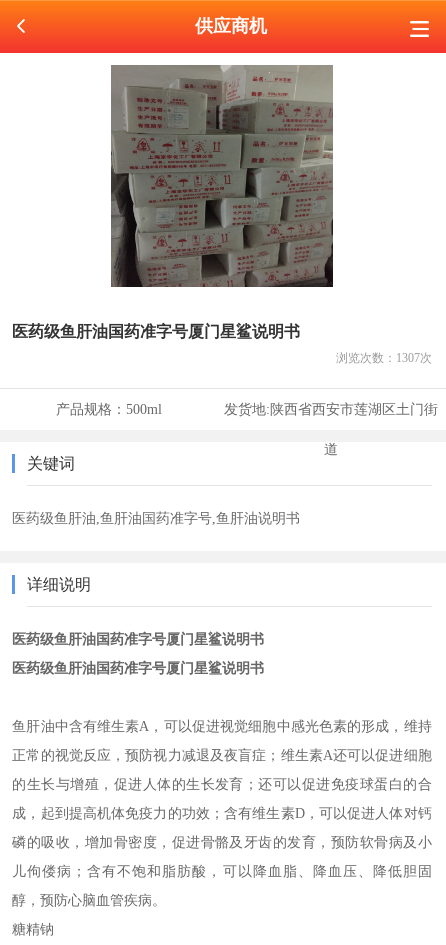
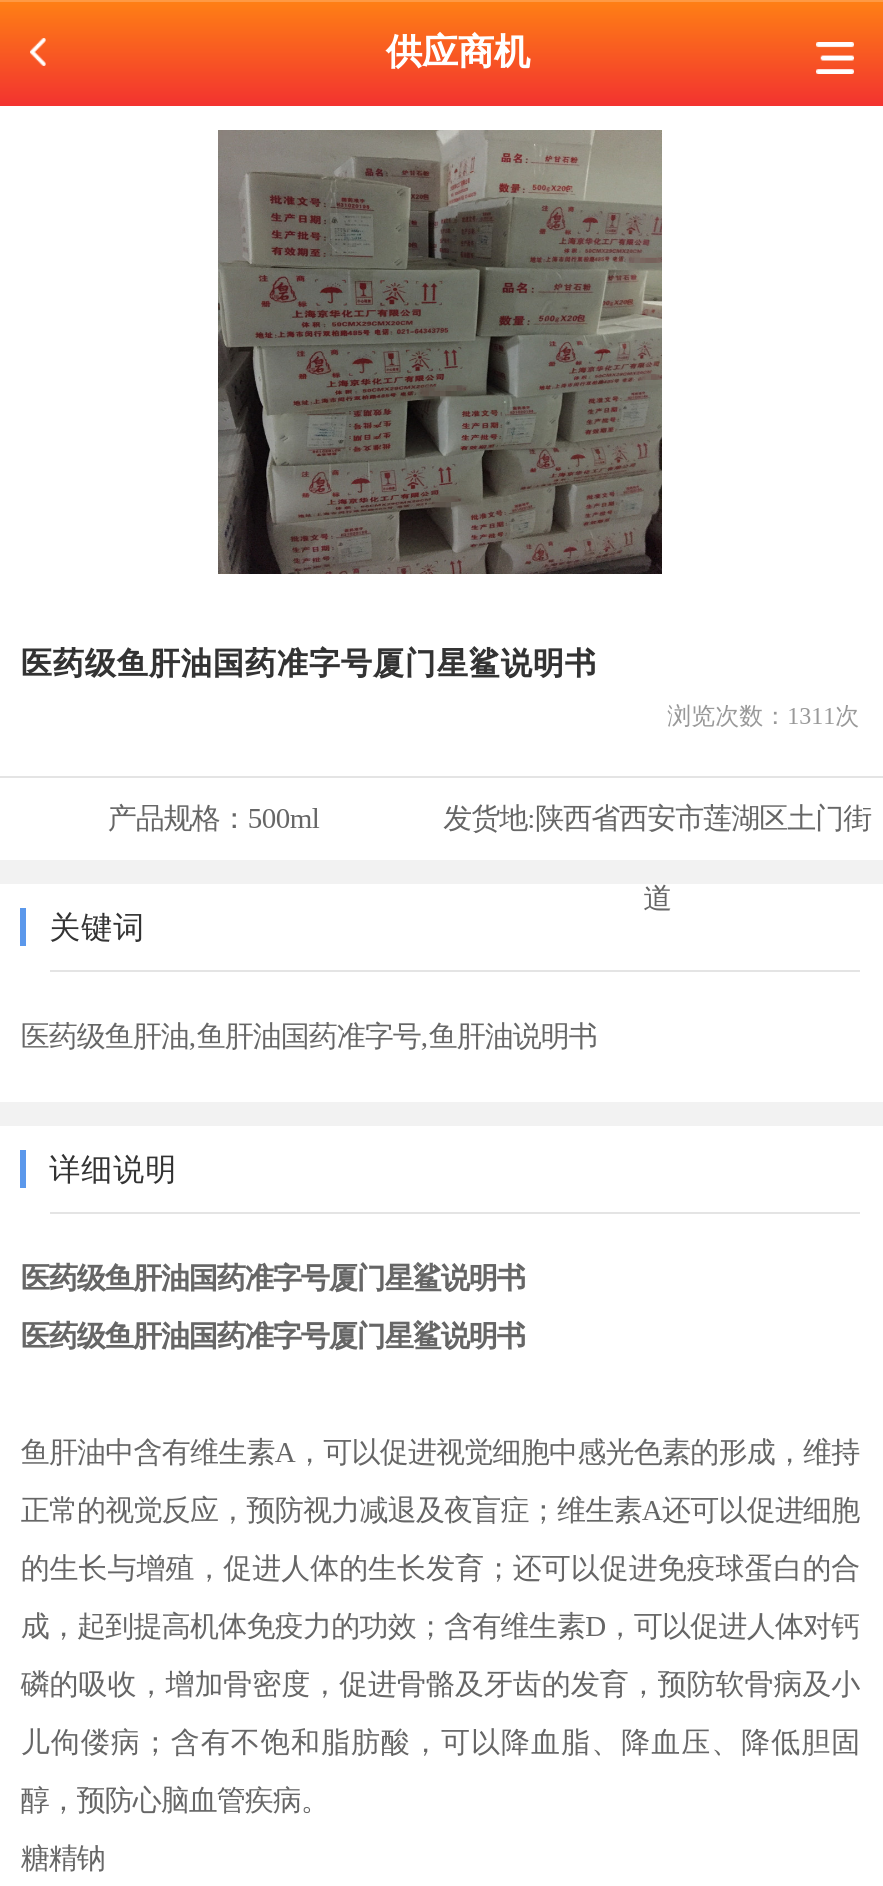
[336,351,432,365] 浏览次数：1307次 -> [667,701,859,729] 浏览次数：1311次

